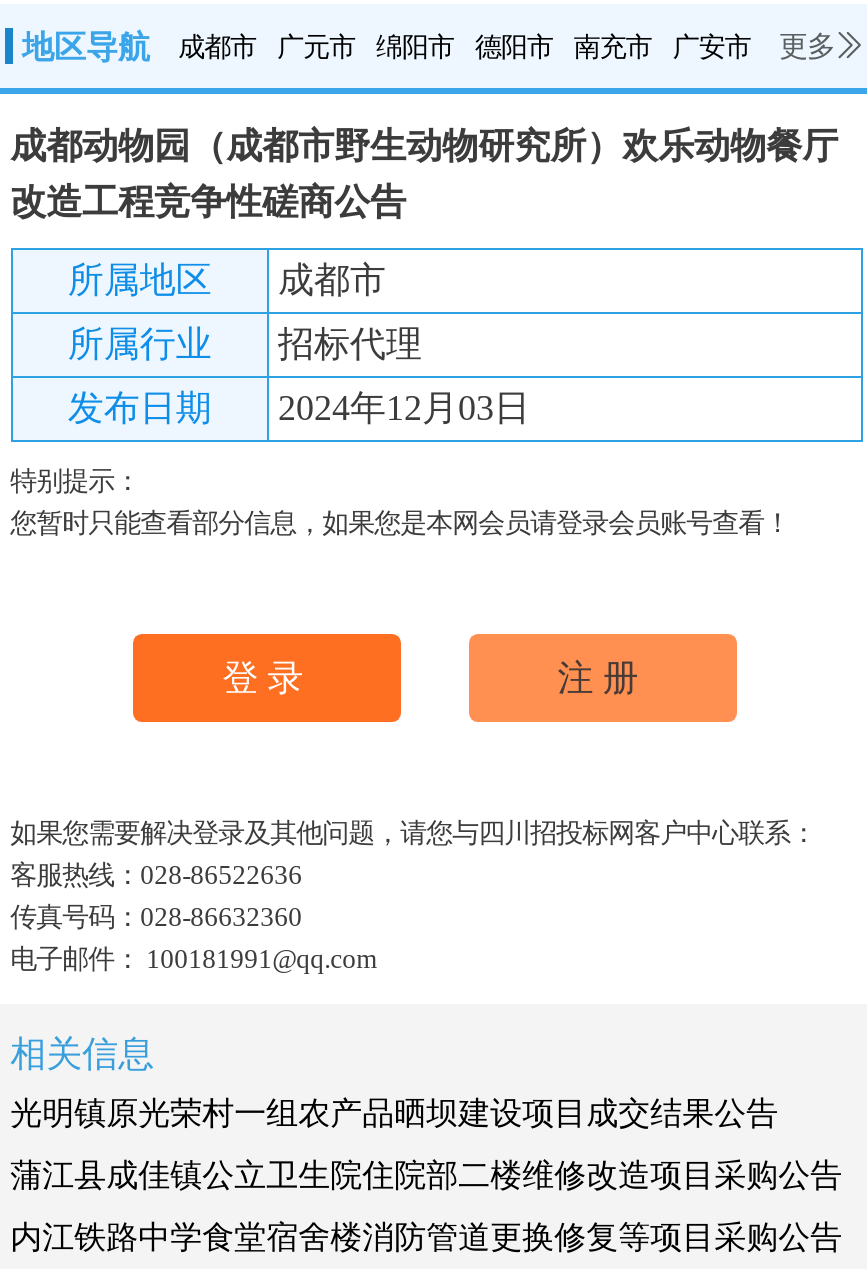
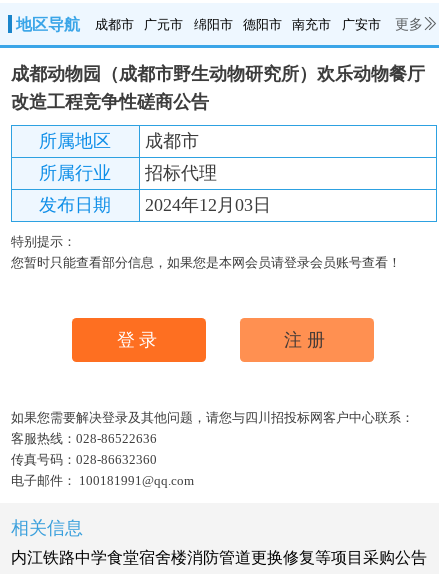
[10,1097,842,1193] 光明镇原光荣村一组农产品晒坝建设项目成交结果公告 | 蒲江县成佳镇公立卫生院住院部二楼维修改造项目采购公告 -> none

